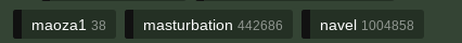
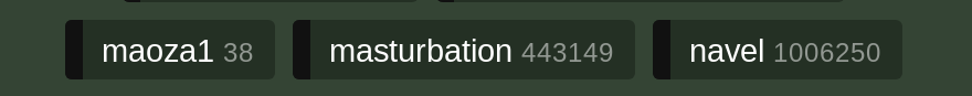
[143,16,283,33] masturbation 442686 -> [329,32,614,67] masturbation 443149
[319,16,414,33] navel 1004858 -> [689,32,881,67] navel 1006250

